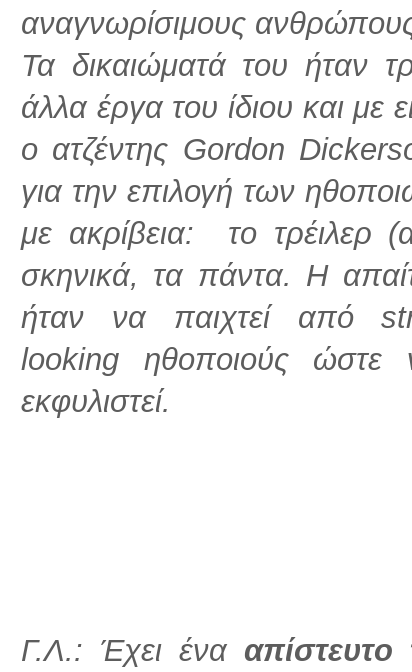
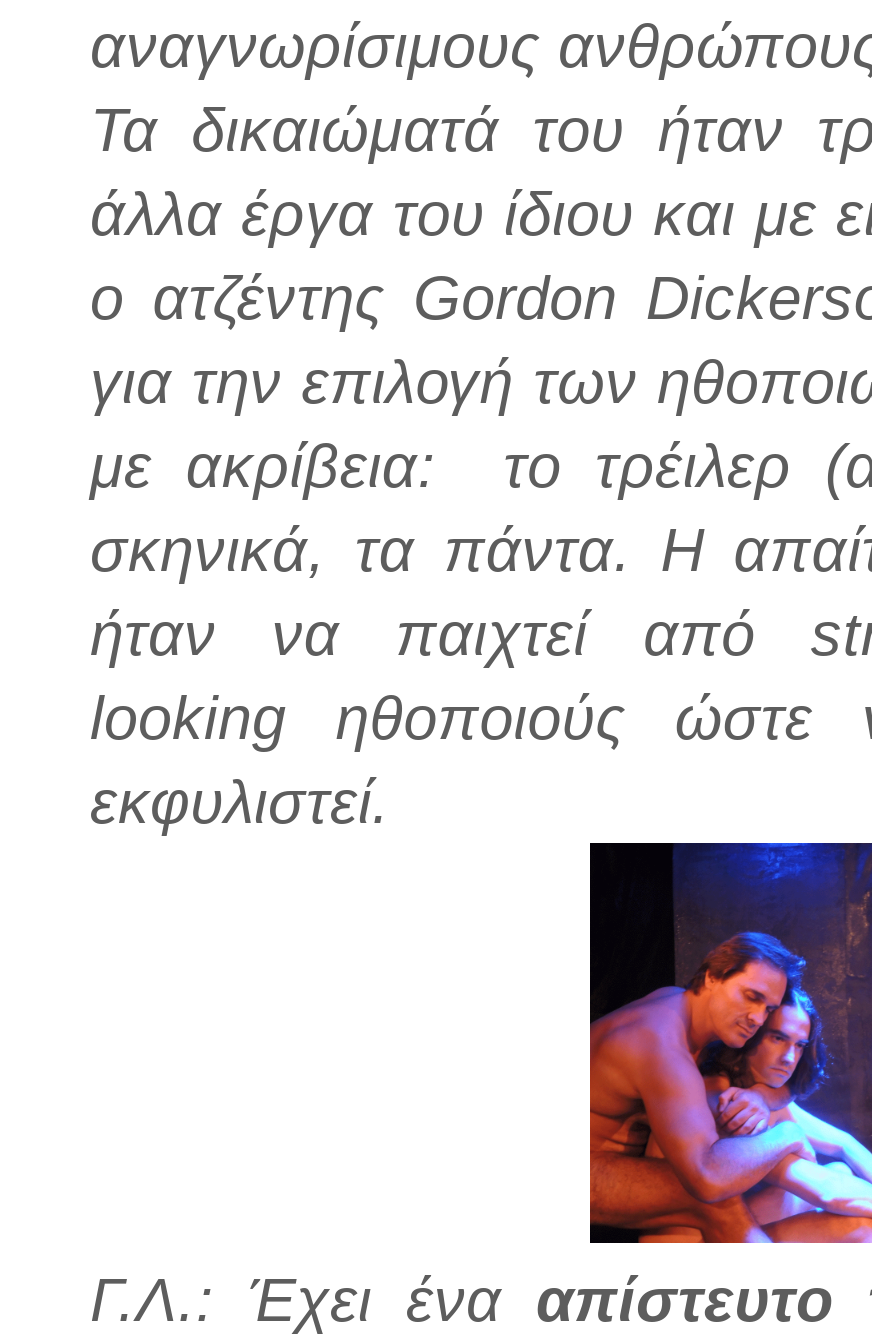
none -> [588,841,866,1245] [image]

